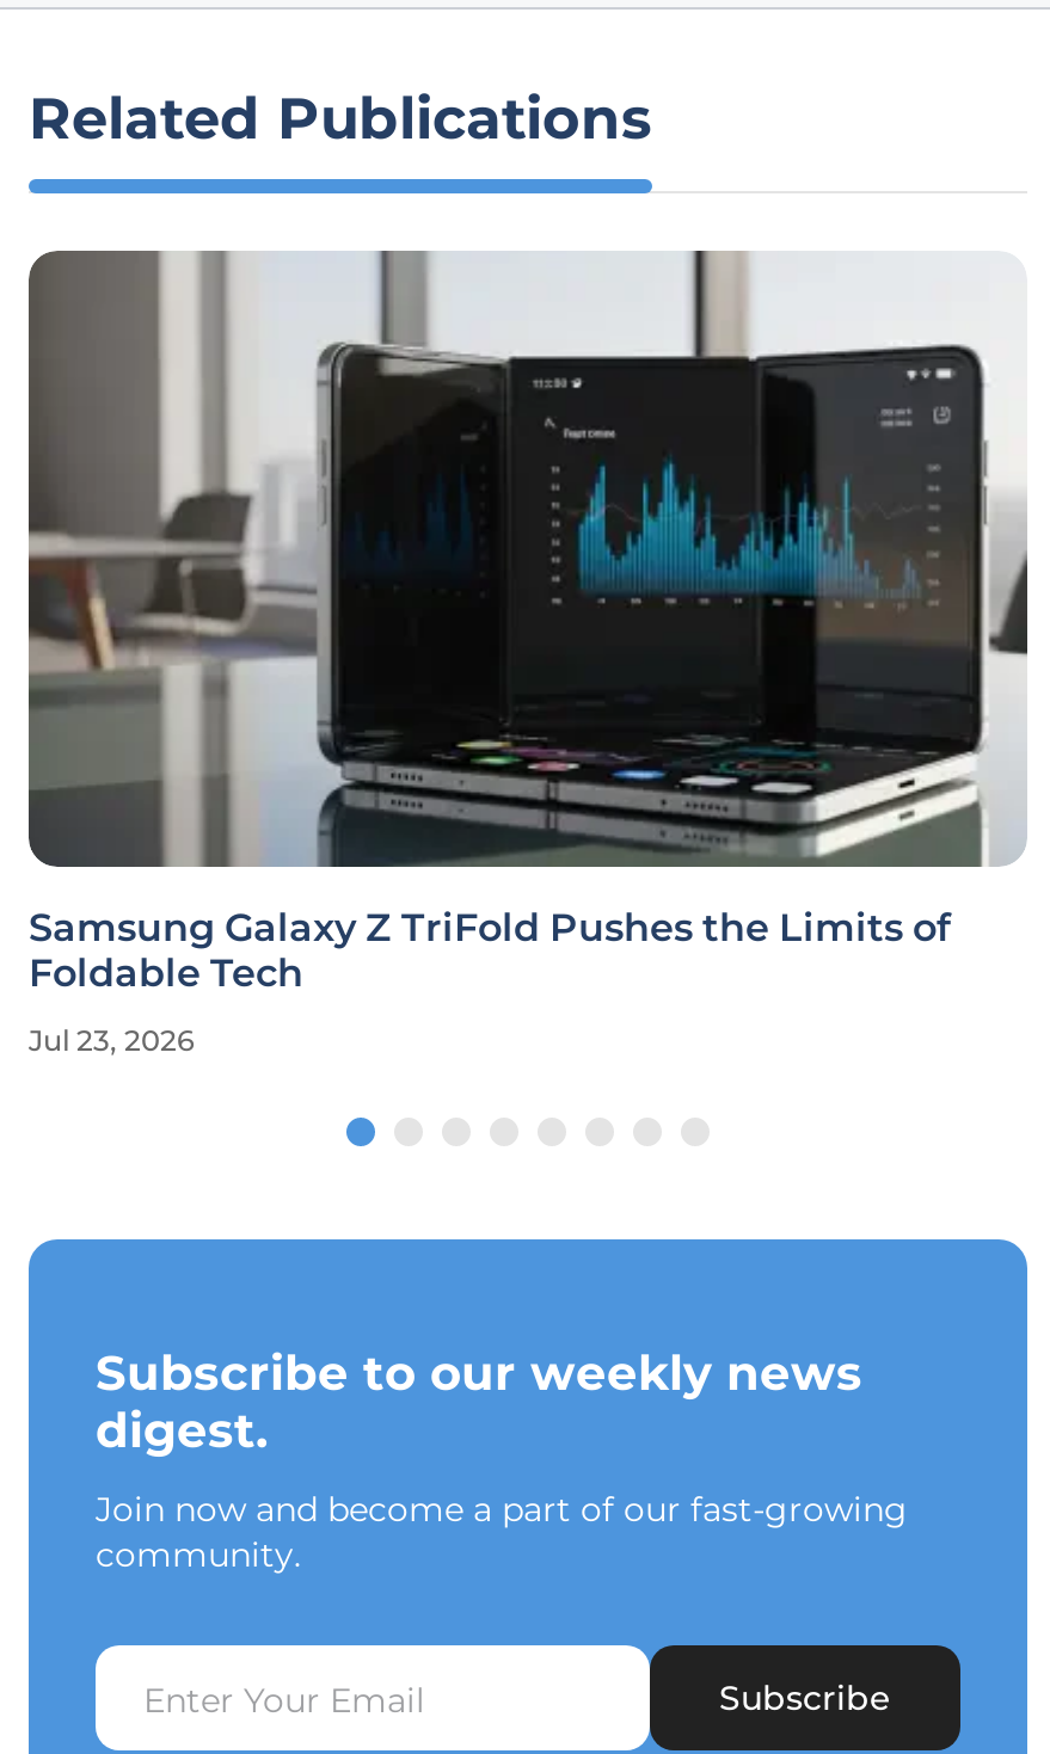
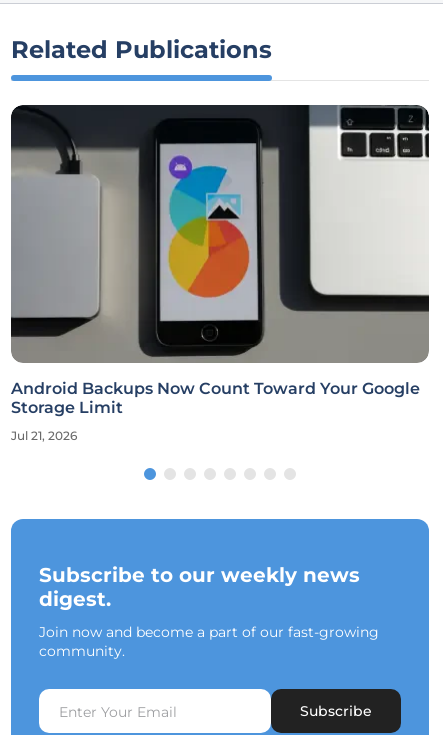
[29,251,1030,997] [image] | Samsung Galaxy Z TriFold Pushes the Limits of | Foldable Tech -> [11,104,430,417] [image] | Android Backups Now Count Toward Your Google | Storage Limit
[29,1023,194,1059] Jul 23, 2026 -> [11,428,77,443] Jul 21, 2026

